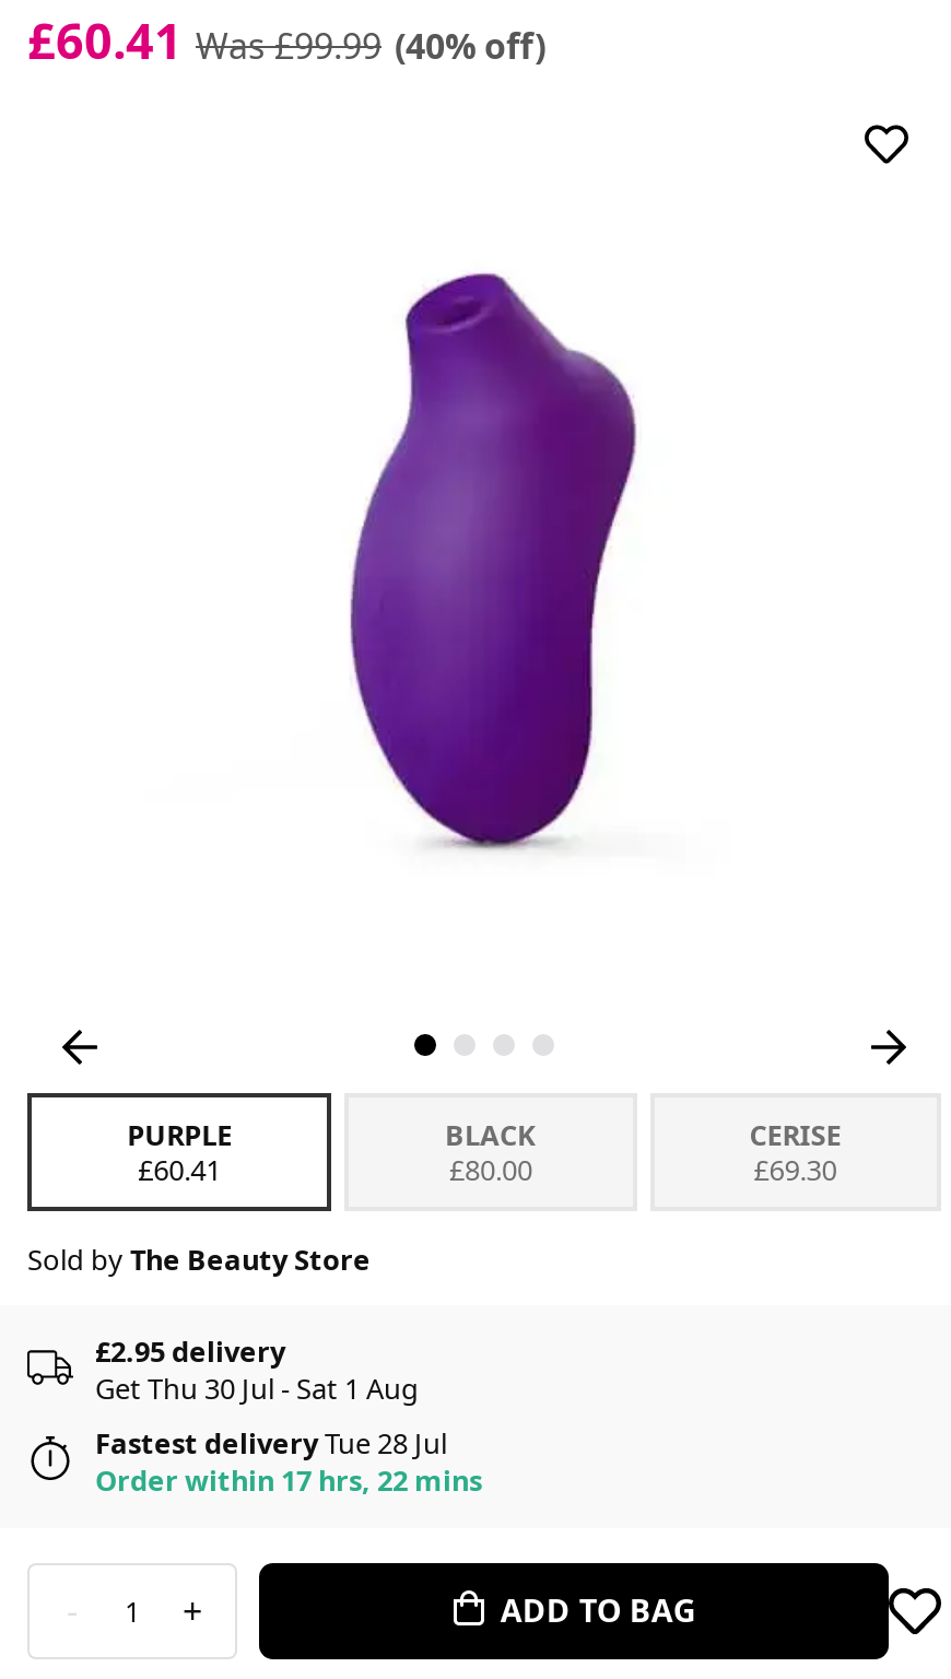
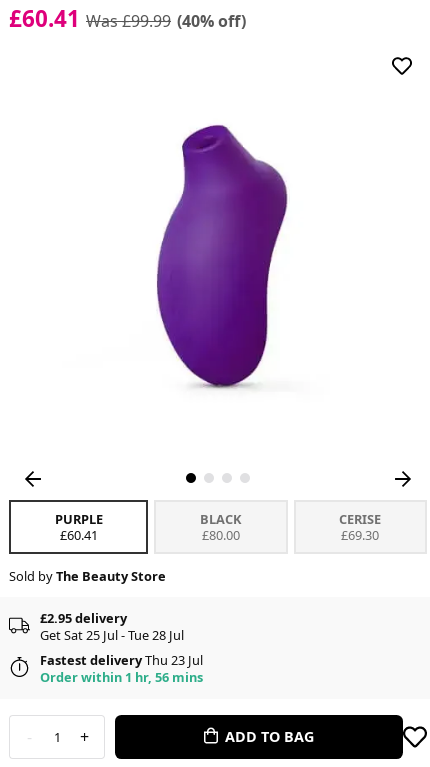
[95,1368,419,1407] Get Thu 30 Jul - Sat 1 Aug -> [40,626,184,644] Get Sat 25 Jul - Tue 28 Jul
[95,1423,447,1462] Fastest deliveryTue 28 Jul -> [40,651,203,669] Fastest deliveryThu 23 Jul
[95,1460,482,1499] Order within 17 hrs, 22 mins -> [40,668,203,686] Order within 1 hr, 56 mins

